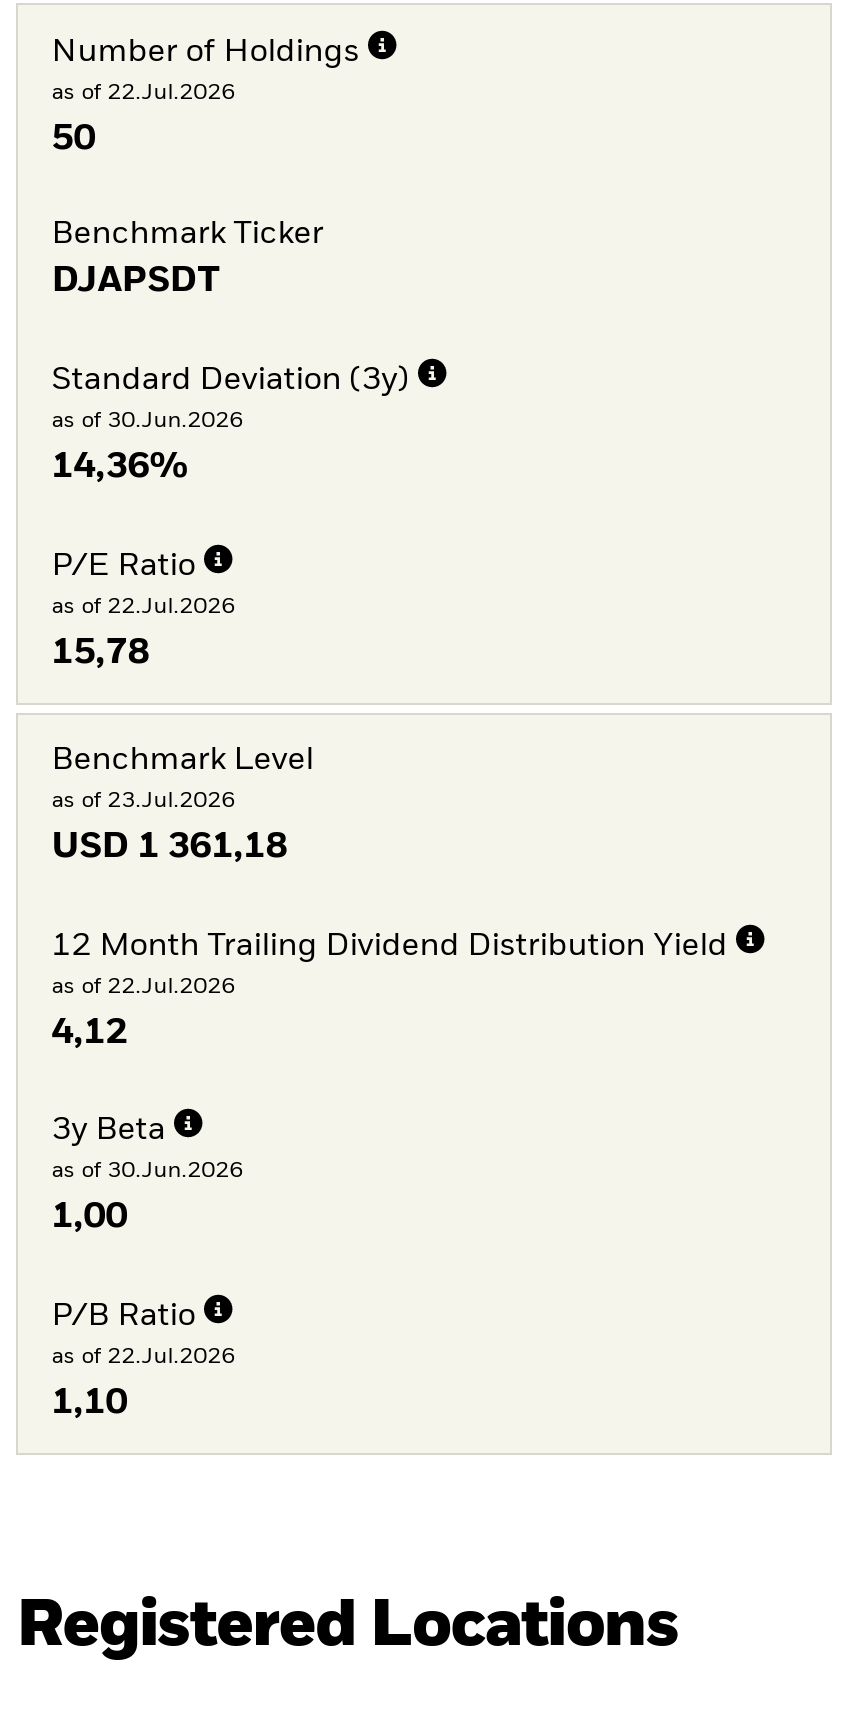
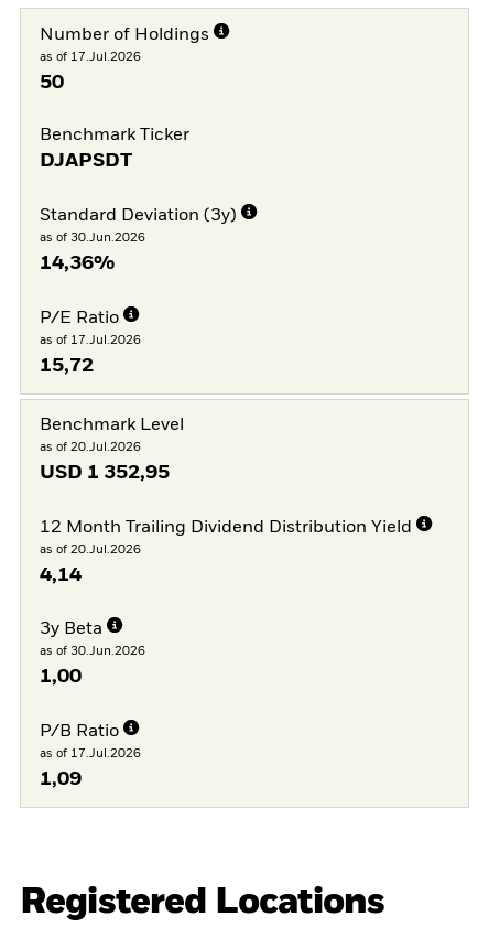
[52,82,236,104] as of 22.Jul.2026 -> [39,51,141,63] as of 17.Jul.2026
[52,594,236,616] as of 22.Jul.2026 -> [39,334,141,346] as of 17.Jul.2026
[52,634,150,670] 15,78 -> [39,356,93,375] 15,72
[52,789,236,811] as of 23.Jul.2026 -> [39,441,141,453] as of 20.Jul.2026
[52,829,288,865] USD 1 361,18 -> [39,463,169,483] USD 1 352,95
[52,974,236,996] as of 22.Jul.2026 -> [39,543,141,555] as of 20.Jul.2026
[52,1014,128,1050] 4,12 -> [39,565,81,585] 4,14
[52,1345,236,1367] as of 22.Jul.2026 -> [39,747,141,759] as of 17.Jul.2026
[52,1385,128,1421] 1,10 -> [39,769,81,789] 1,09

